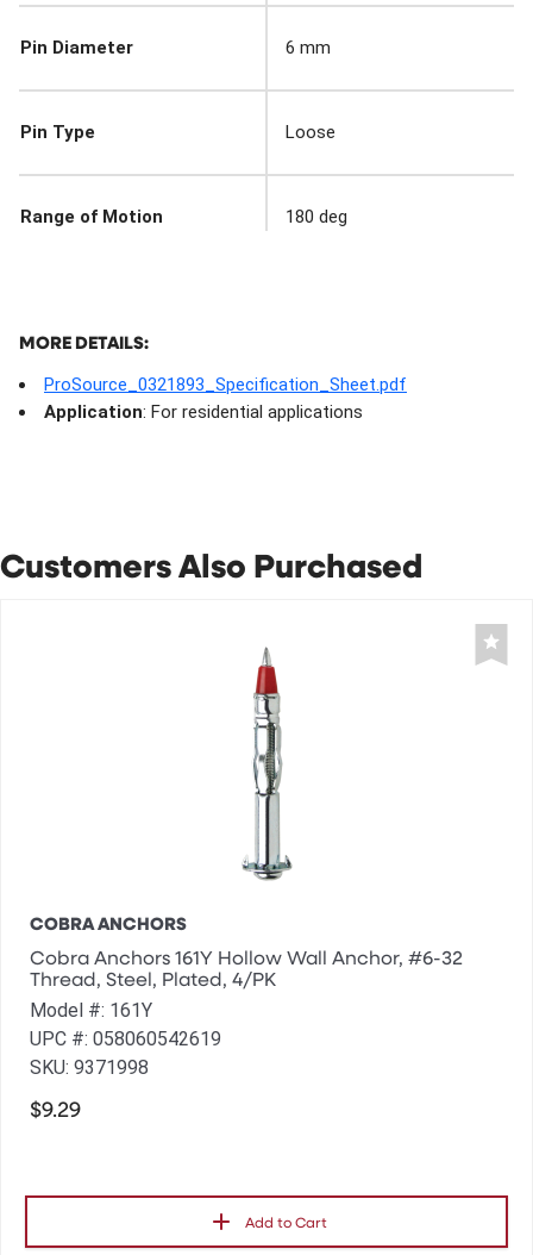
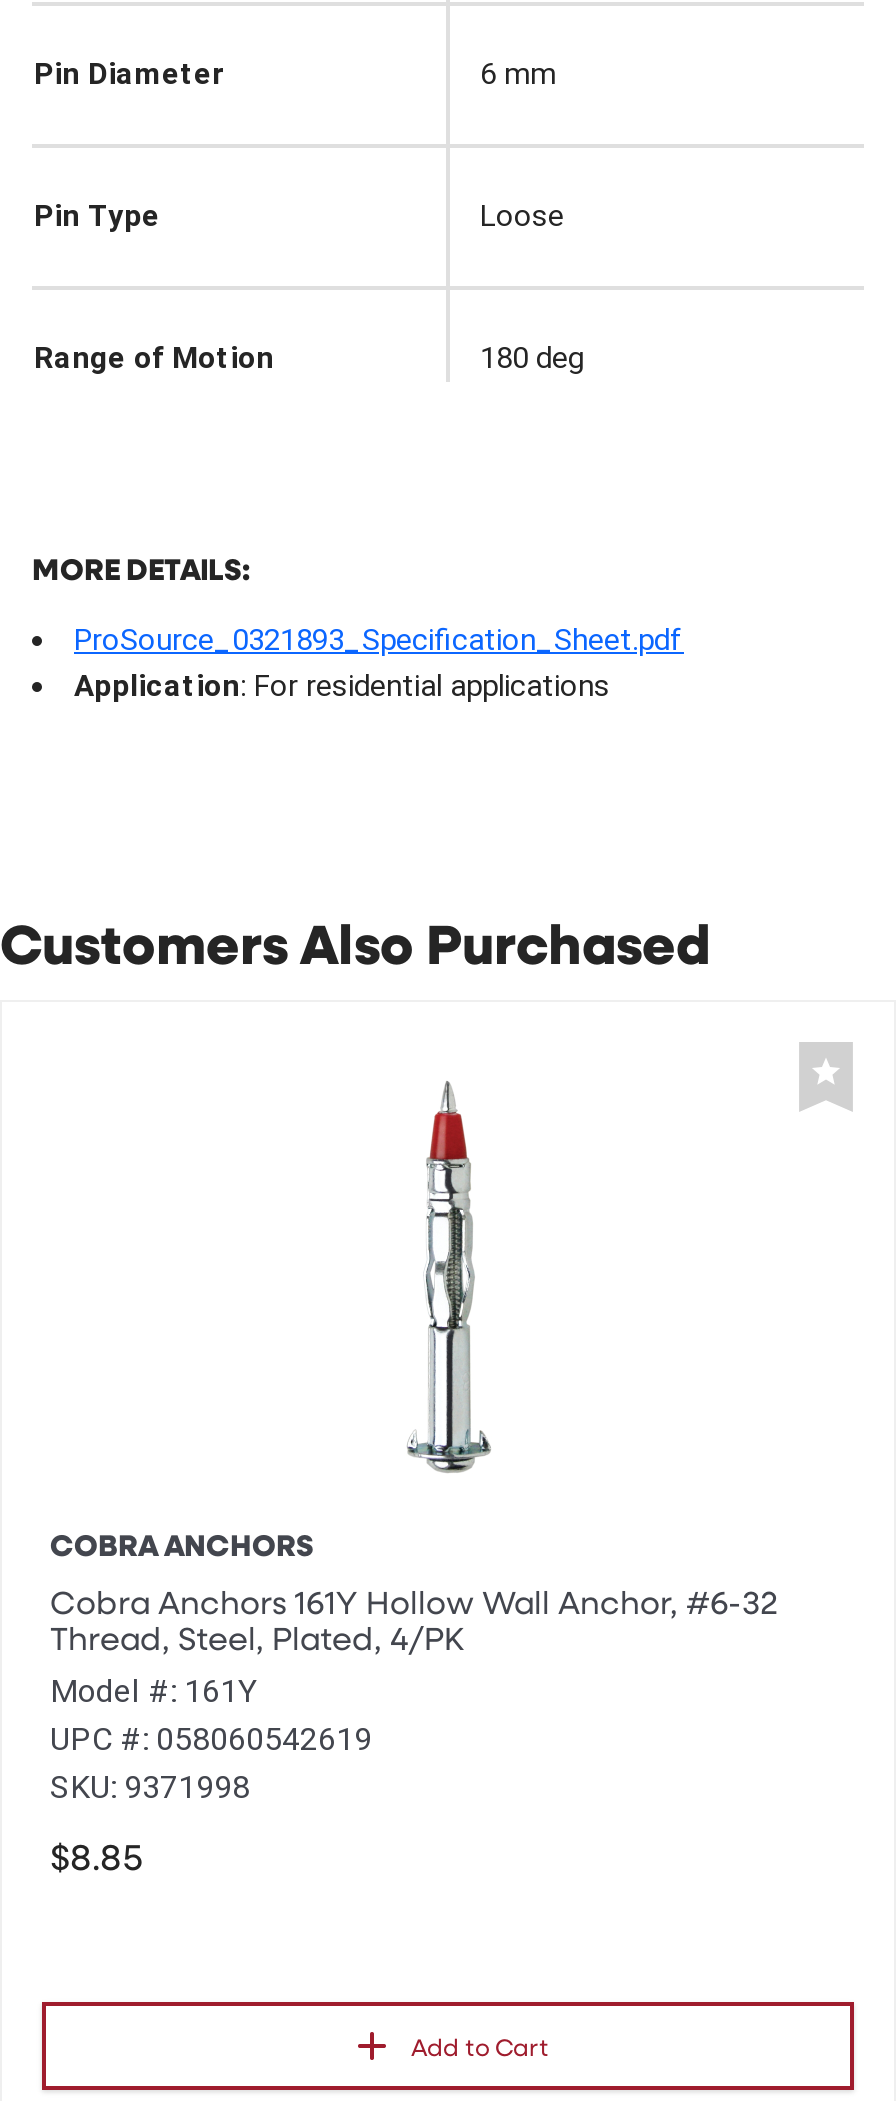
[30,1094,81,1123] $9.29 -> [50,1832,144,1880] $8.85

